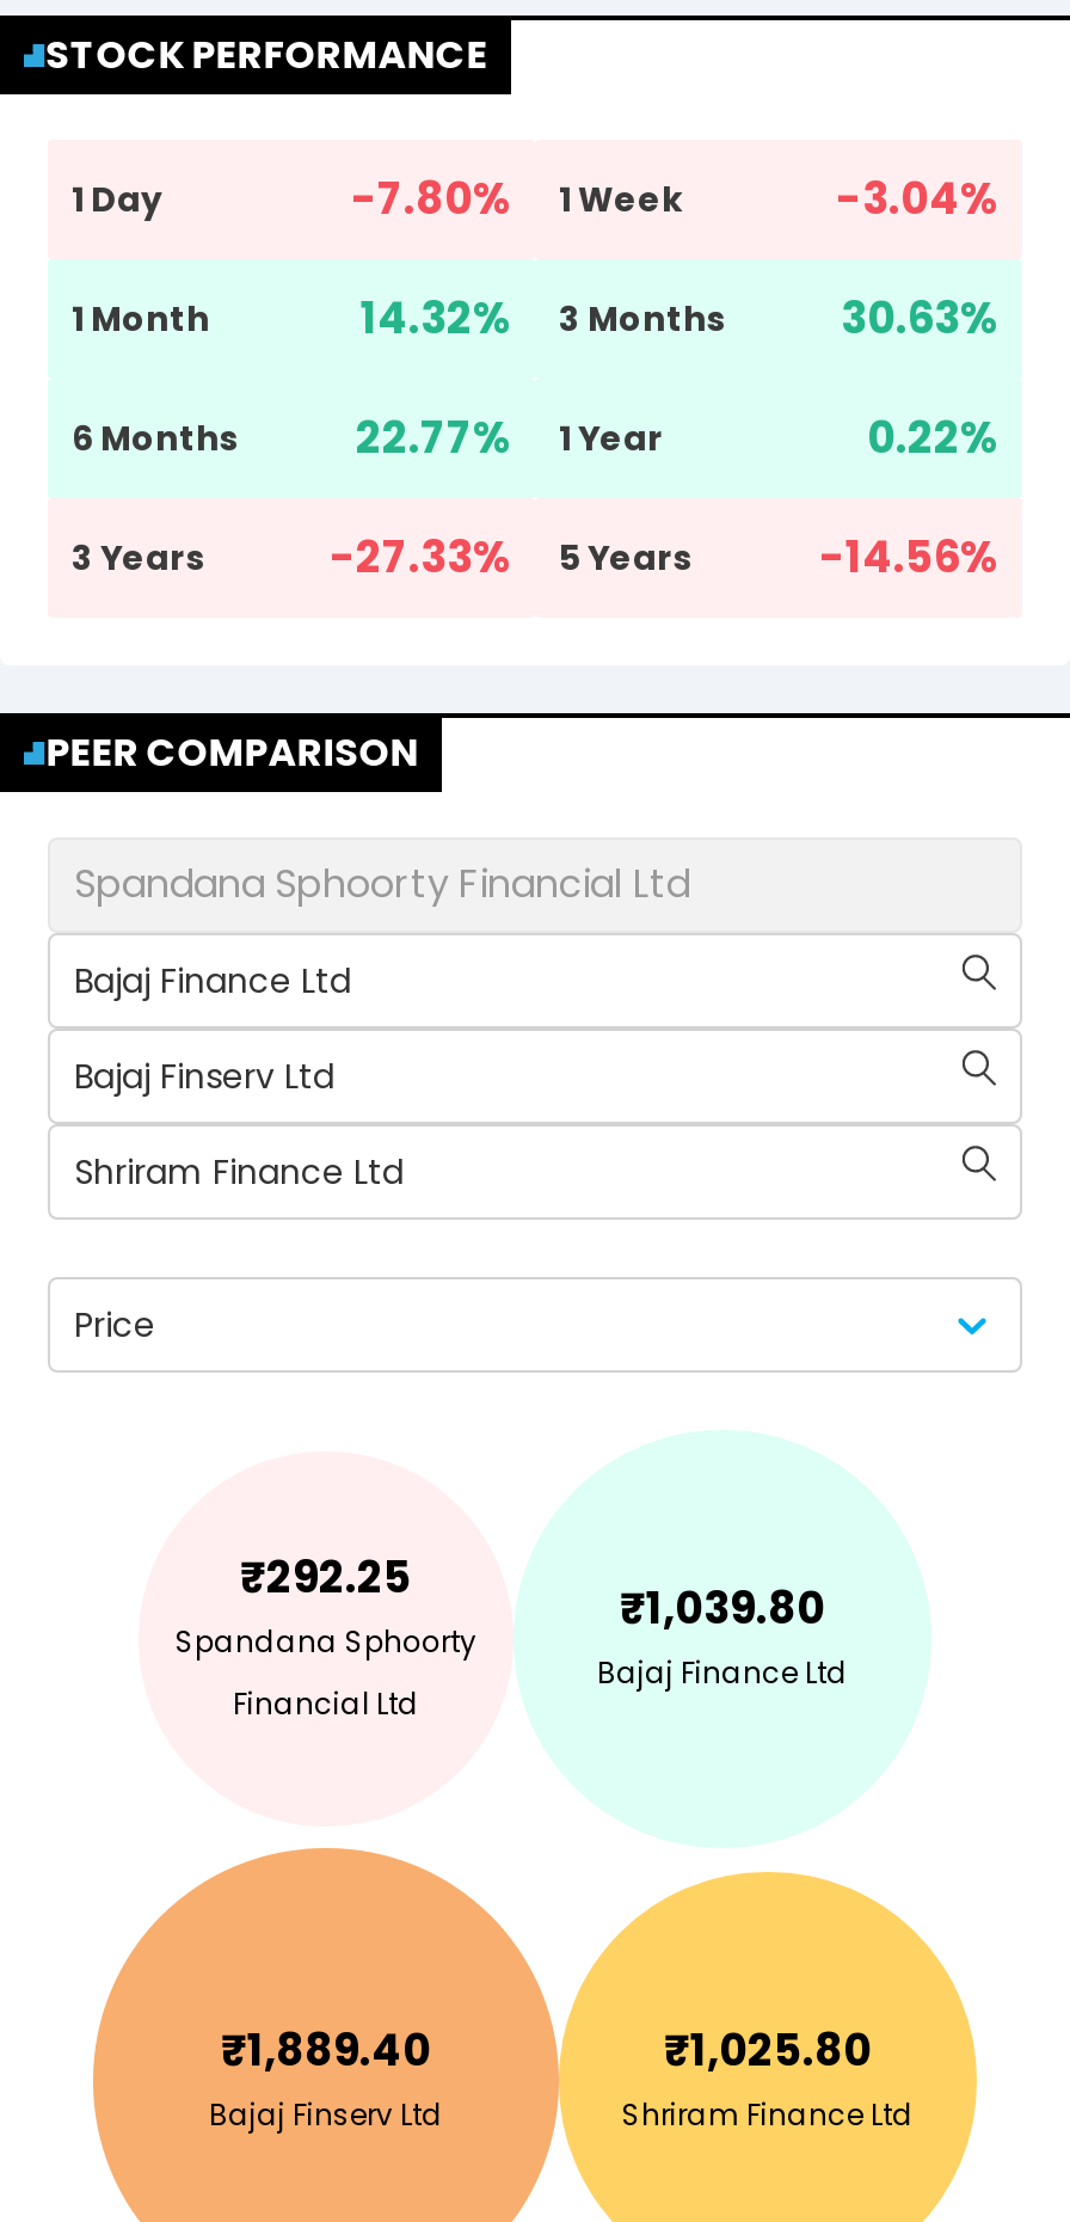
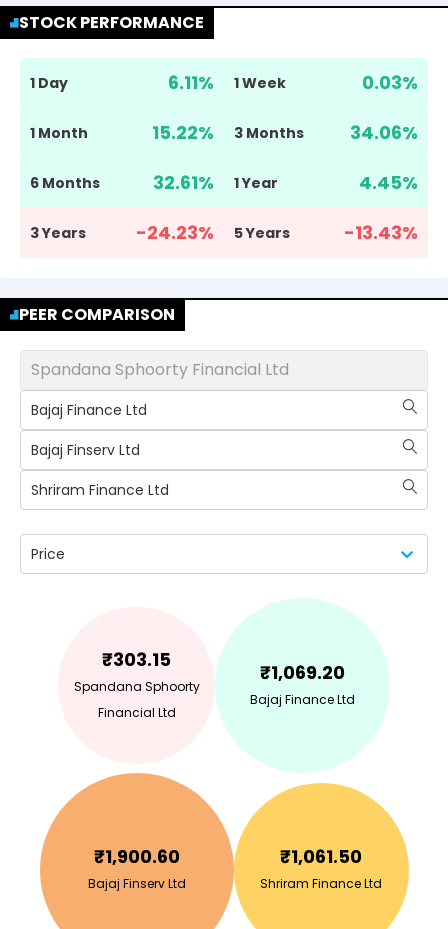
[351,168,683,228] -7.80% 1 Week -> [168,70,286,95] 6.11% 1 Week
[836,168,998,228] -3.04% -> [362,70,418,95] 0.03%
[361,288,726,348] 14.32% 3 Months -> [152,120,304,145] 15.22% 3 Months
[841,288,998,348] 30.63% -> [350,120,418,145] 34.06%
[356,407,664,467] 22.77% 1 Year -> [153,170,278,195] 32.61% 1 Year
[867,407,998,467] 0.22% -> [359,170,418,195] 4.45%
[330,527,693,587] -27.33% 5 Years -> [136,220,290,245] -24.23% 5 Years
[819,527,998,587] -14.56% -> [344,220,418,245] -13.43%
[240,1546,412,1606] ₹292.25 -> [102,646,171,671] ₹303.15
[620,1577,825,1637] ₹1,039.80 -> [260,659,345,684] ₹1,069.20
[221,2019,431,2079] ₹1,889.40 -> [93,844,179,869] ₹1,900.60
[664,2019,872,2079] ₹1,025.80 -> [280,844,362,869] ₹1,061.50

